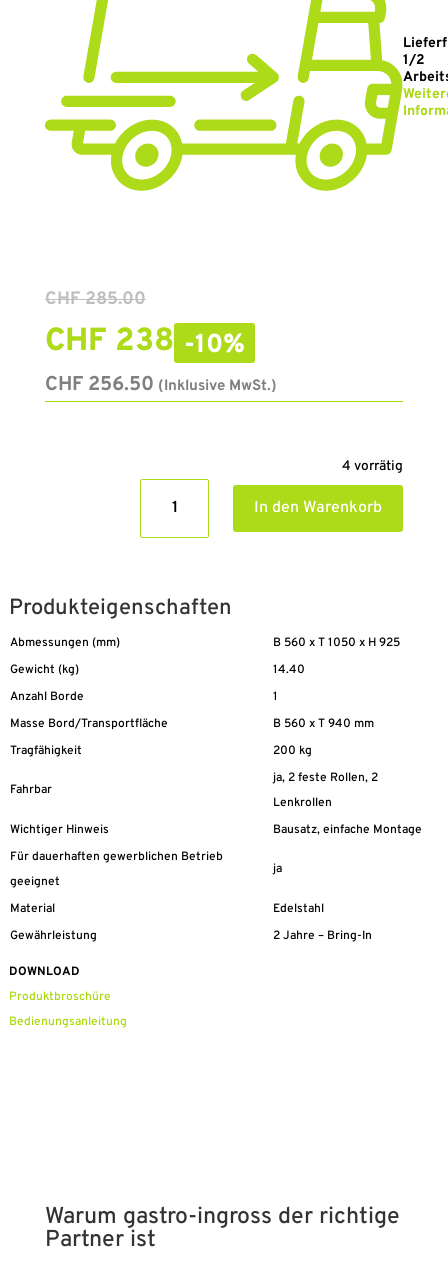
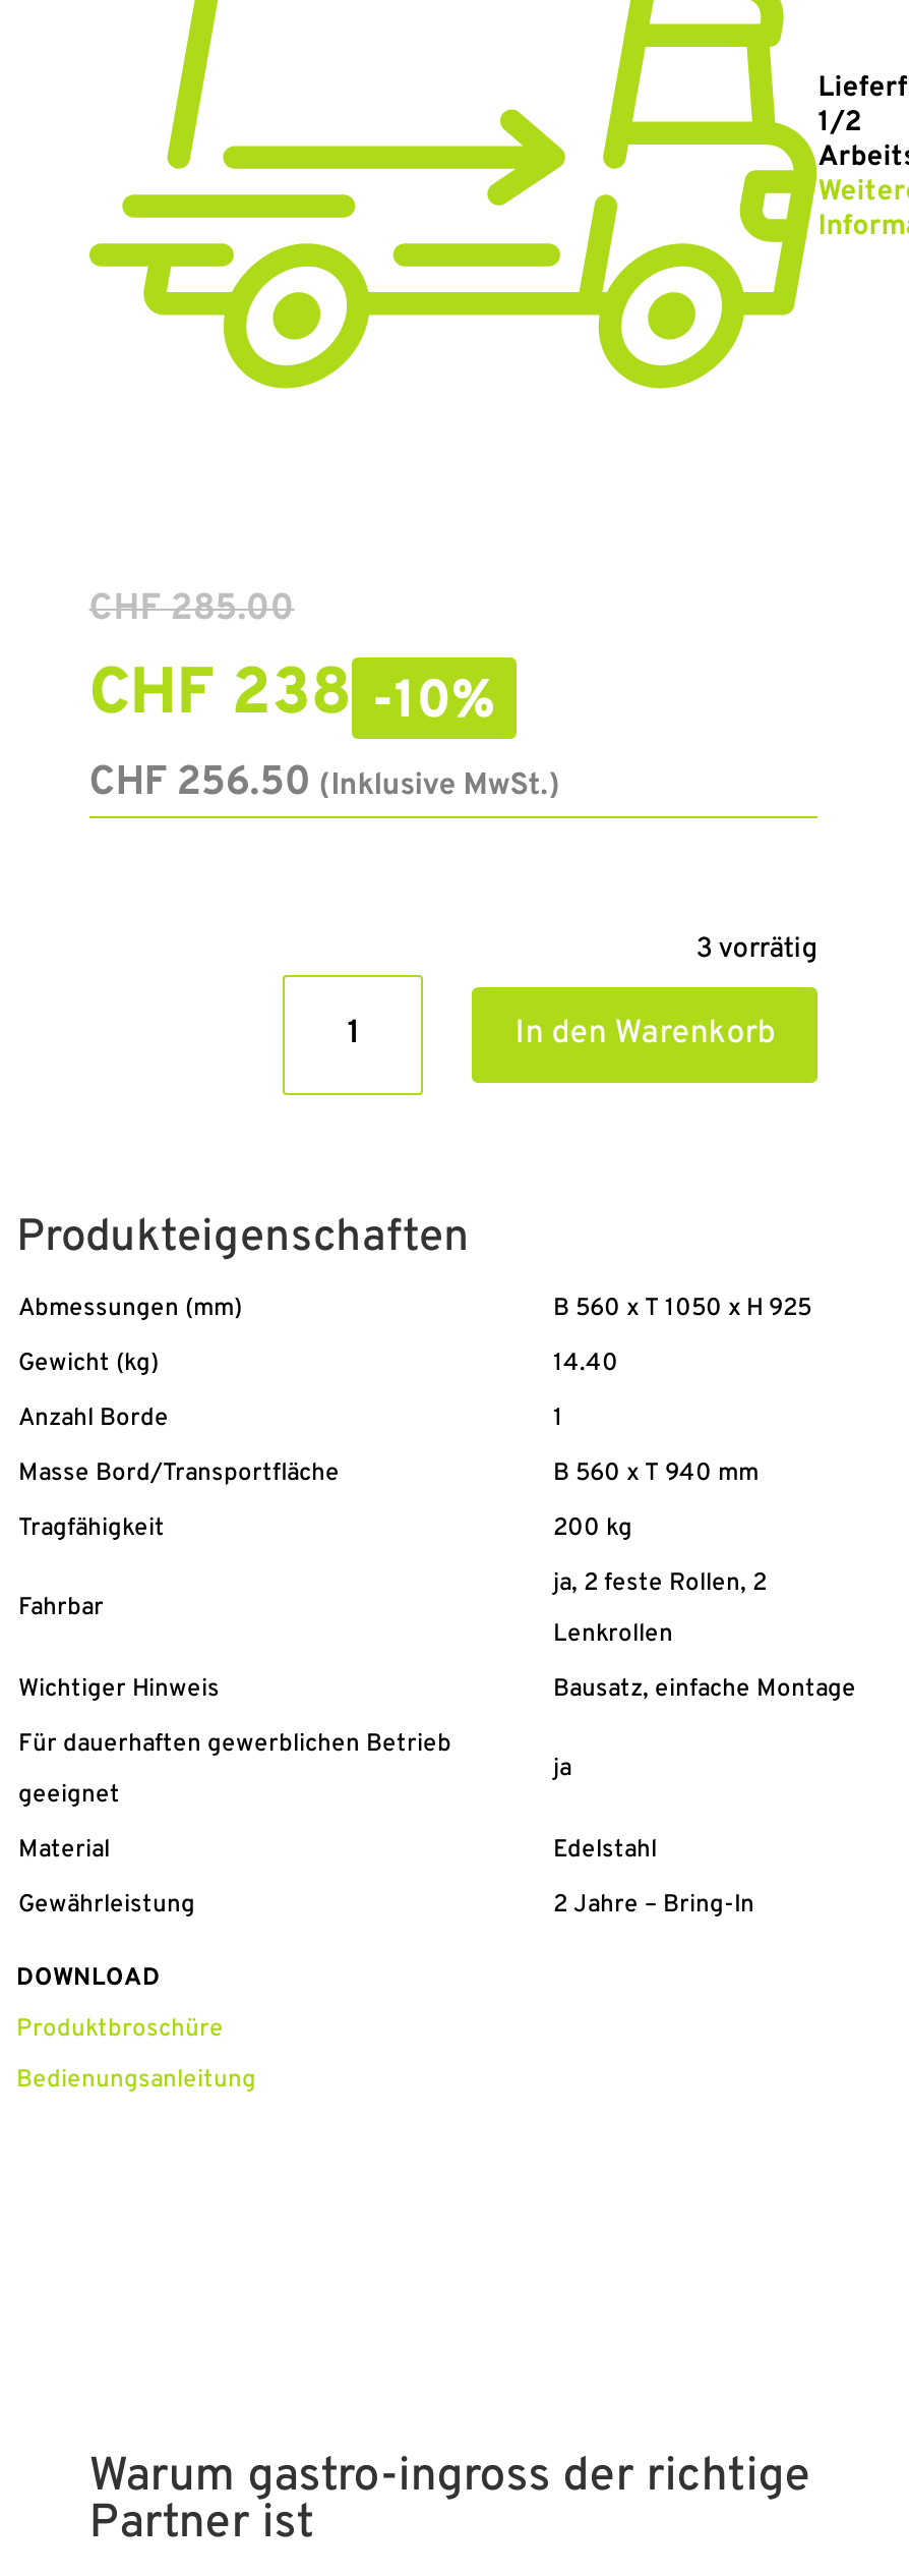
[342,458,403,475] 4 vorrätig -> [696,932,818,966] 3 vorrätig

